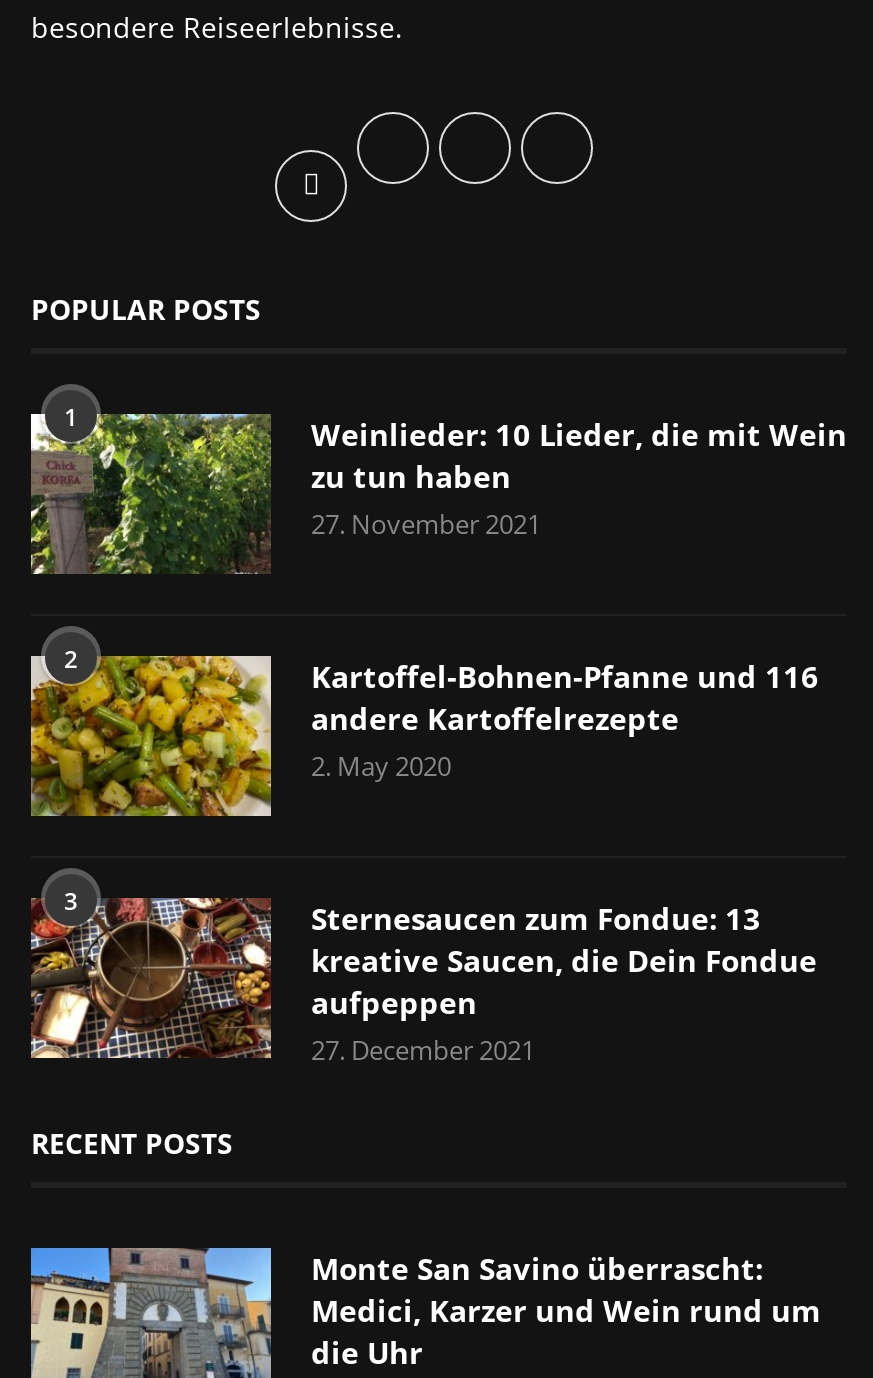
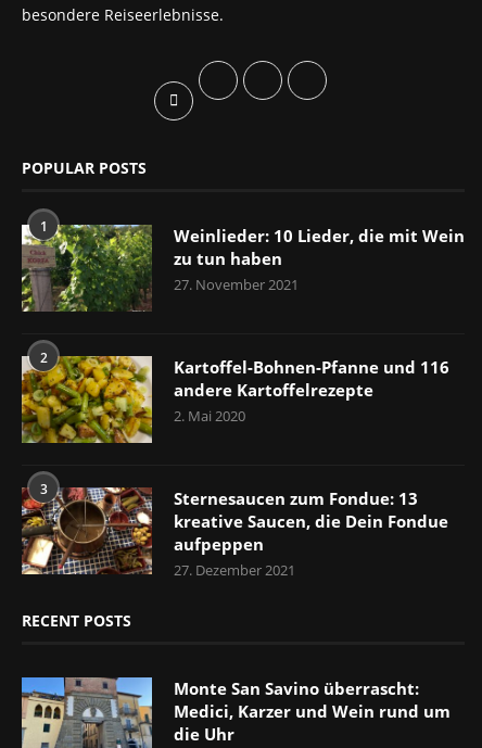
[311,749,451,785] 2. May 2020 -> [174,406,245,426] 2. Mai 2020
[311,1033,535,1069] 27. December 2021 -> [174,561,295,580] 27. Dezember 2021

